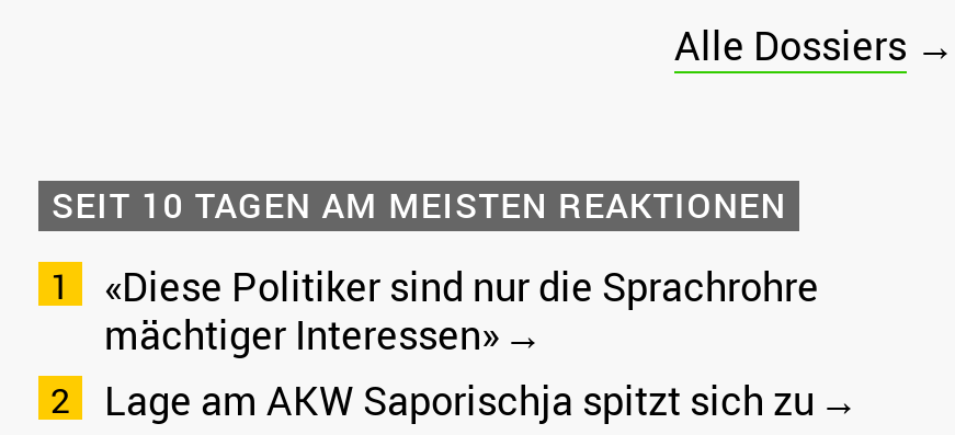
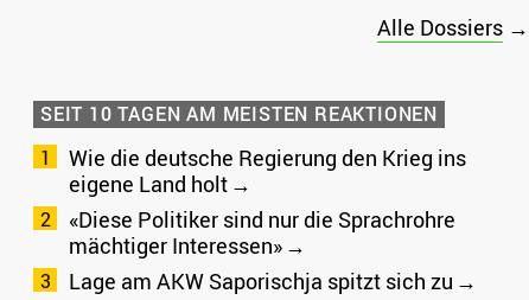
none -> [69,143,466,197] Wie die deutsche Regierung den Krieg ins | eigene Land holt

